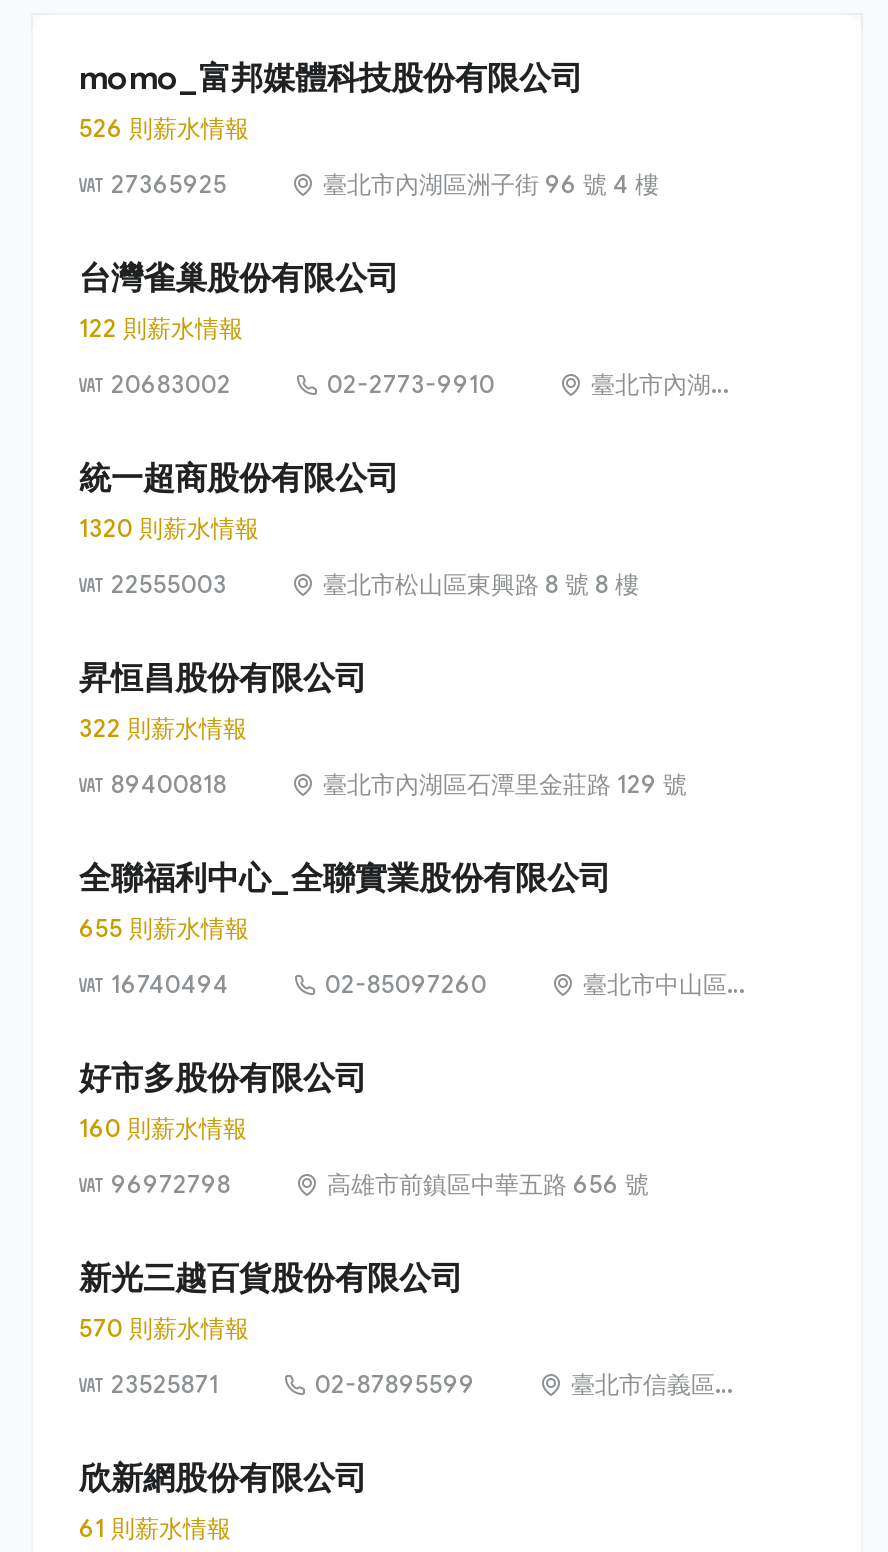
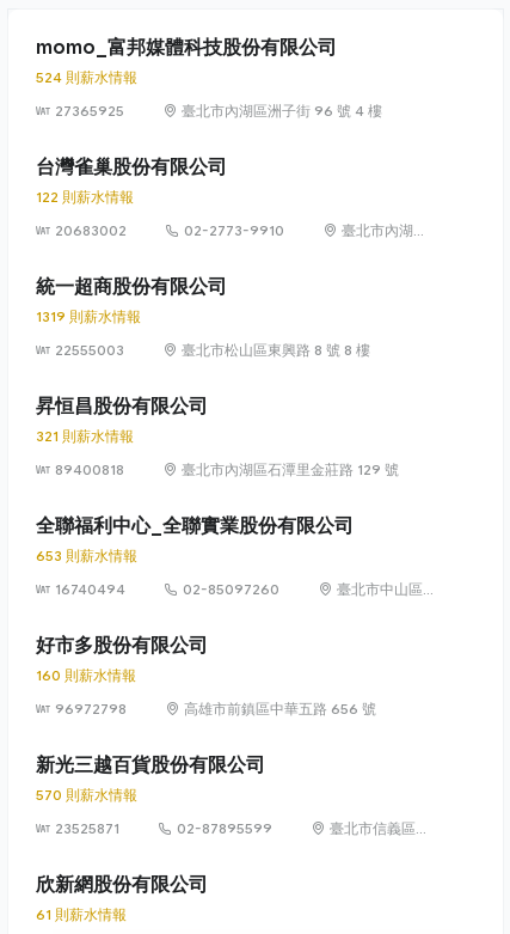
[79,113,249,143] 526 則薪水情報 -> [36,68,137,86] 524 則薪水情報
[79,513,259,543] 1320 則薪水情報 -> [36,307,141,325] 1319 則薪水情報
[79,713,247,743] 322 則薪水情報 -> [36,427,134,445] 321 則薪水情報
[79,913,249,943] 655 則薪水情報 -> [36,547,137,565] 653 則薪水情報

